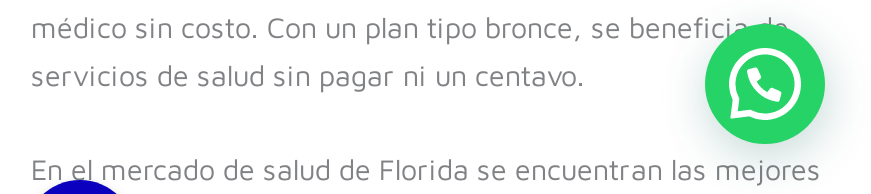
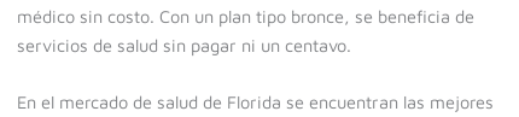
[701,34,829,146] [image] -> none

